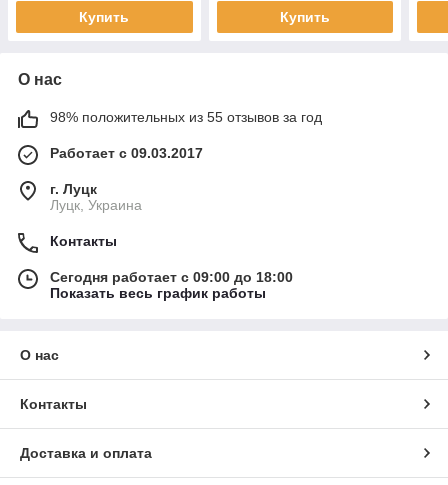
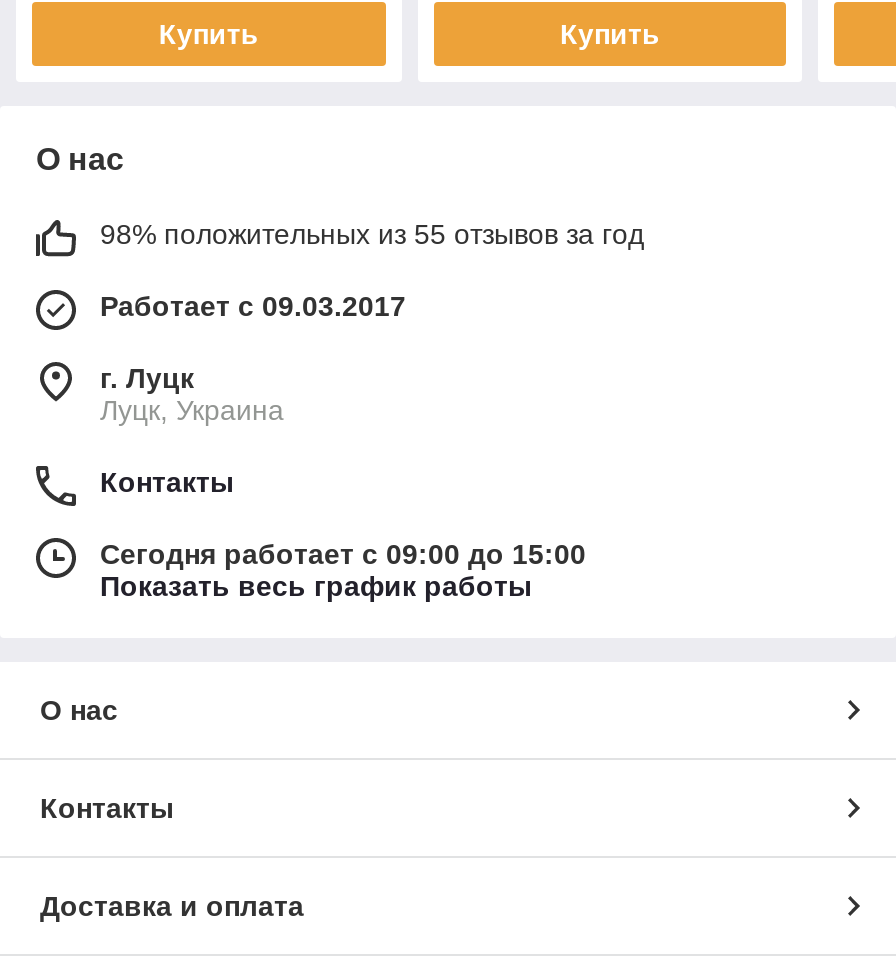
[50,269,293,285] Сегодня работает с 09:00 до 18:00 -> [100,539,586,571] Сегодня работает с 09:00 до 15:00

